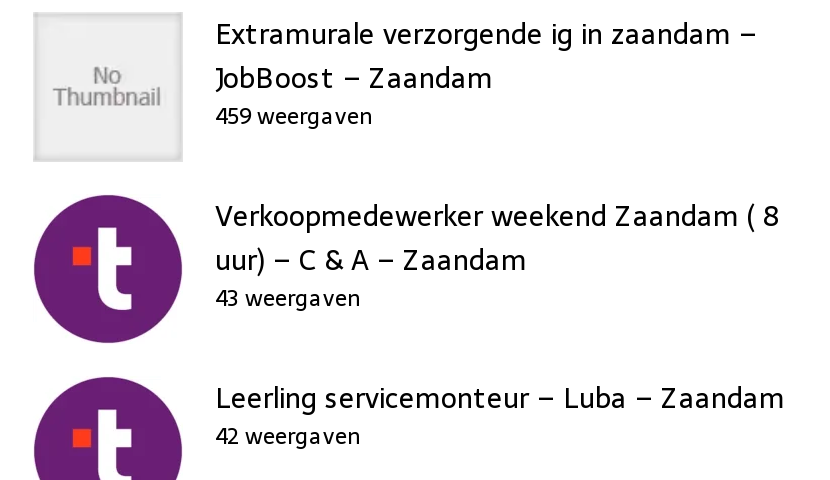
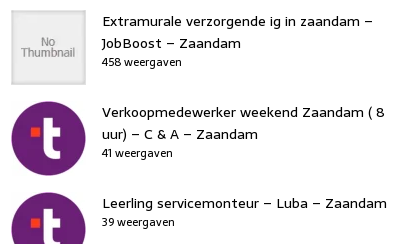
[215,98,373,134] 459 weergaven -> [102,53,182,71] 458 weergaven
[215,280,361,316] 43 weergaven -> [102,144,173,162] 41 weergaven
[215,418,361,454] 42 weergaven -> [102,213,175,231] 39 weergaven

